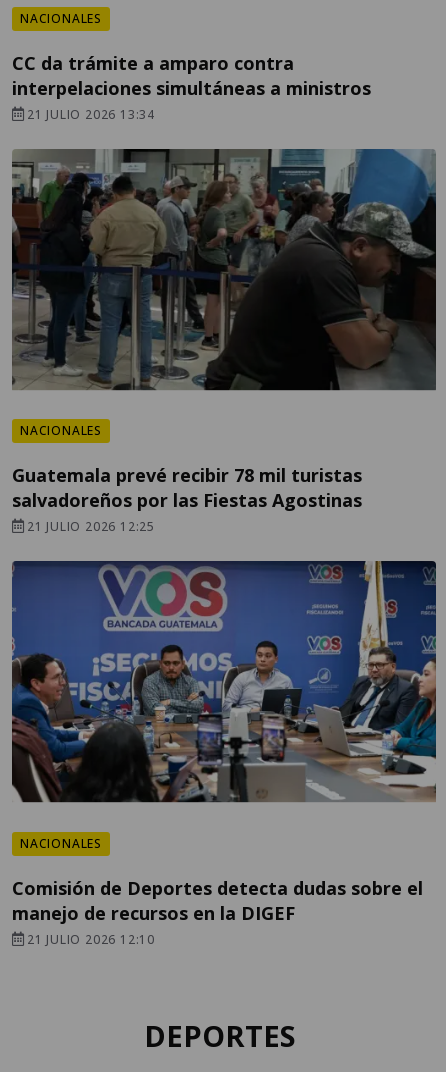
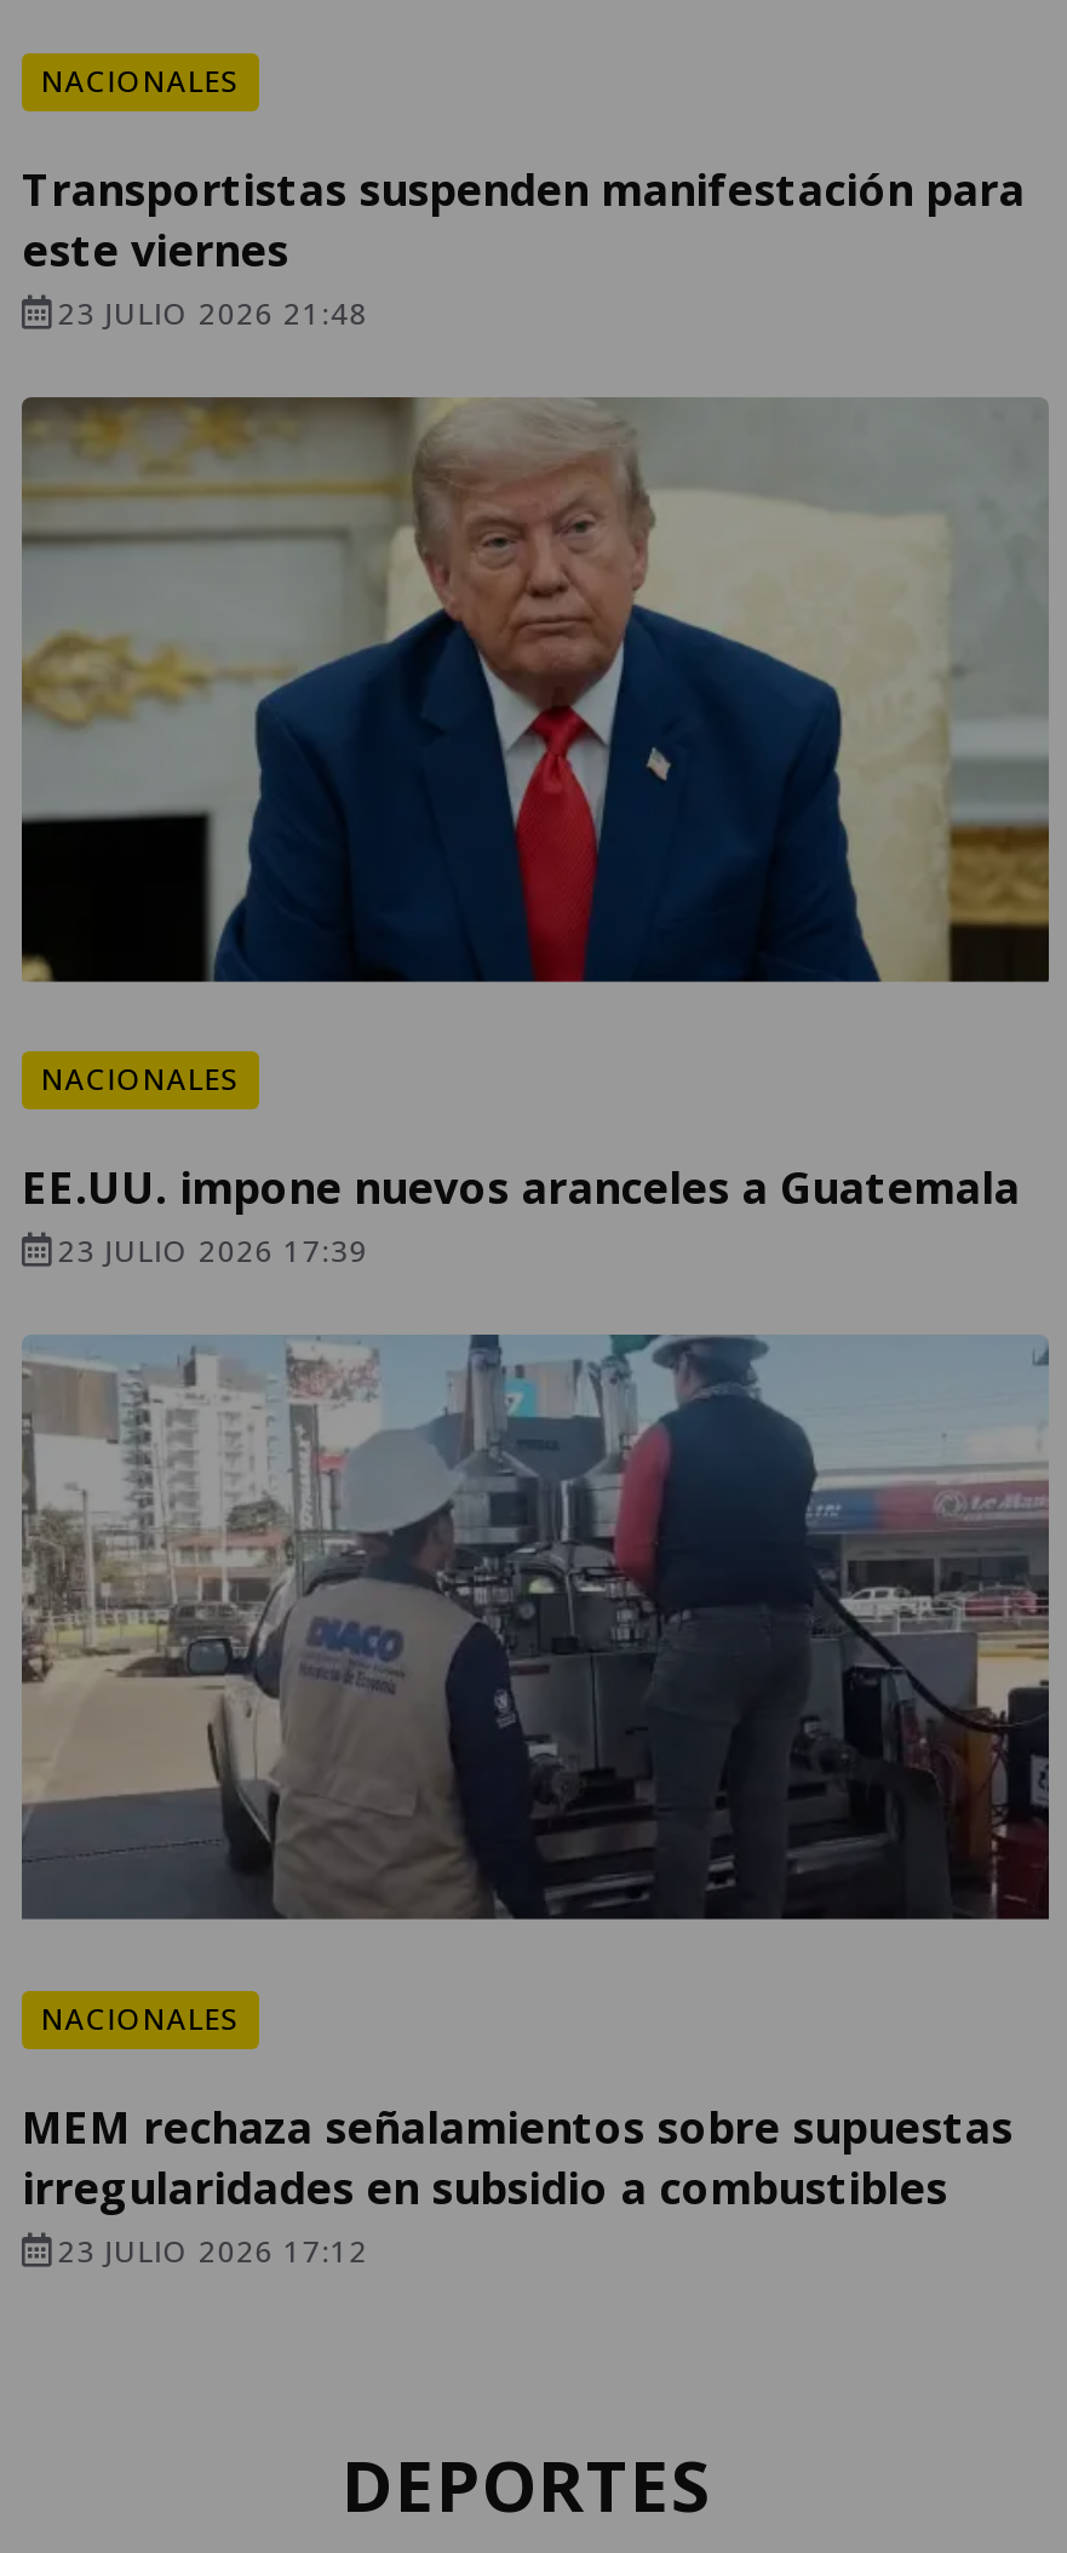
[12,51,371,123] CC da trámite a amparo contra | interpelaciones simultáneas a ministros | 21 JULIO 2026 13:34 -> [22,159,1025,334] Transportistas suspenden manifestación para | este viernes | 23 JULIO 2026 21:48
[11,148,437,391] [image] -> [19,395,1051,983] [image]
[12,463,362,535] Guatemala prevé recibir 78 mil turistas | salvadoreños por las Fiestas Agostinas | 21 JULIO 2026 12:25 -> [22,1158,1020,1272] EE.UU. impone nuevos aranceles a Guatemala | 23 JULIO 2026 17:39
[11,560,437,803] [image] -> [19,1335,1051,1921] [image]
[12,876,423,948] Comisión de Deportes detecta dudas sobre el | manejo de recursos en la DIGEF | 21 JULIO 2026 12:10 -> [22,2097,1012,2271] MEM rechaza señalamientos sobre supuestas | irregularidades en subsidio a combustibles | 23 JULIO 2026 17:12

